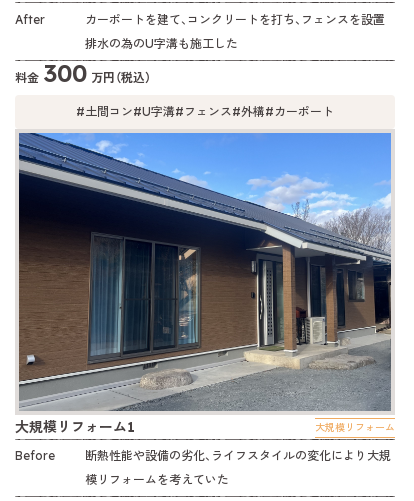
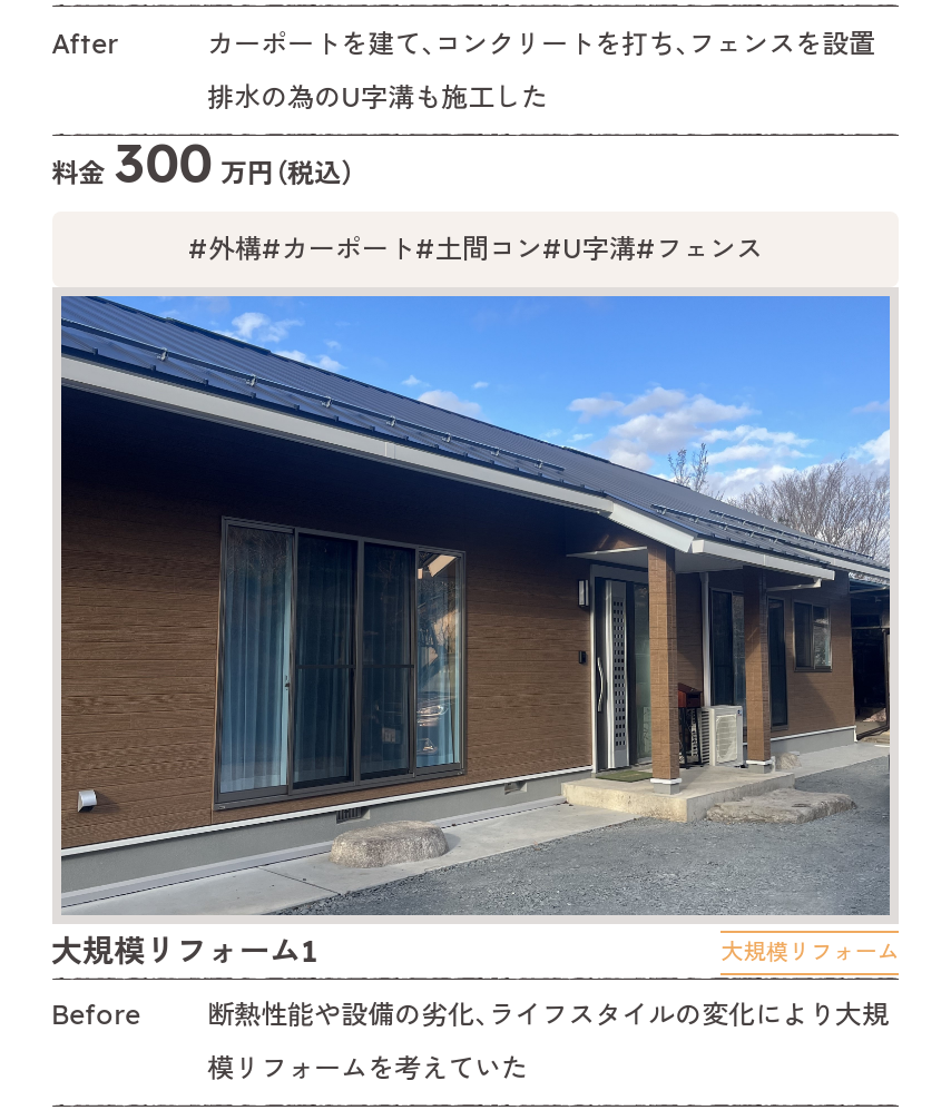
[76,104,334,119] #土間コン#U字溝#フェンス#外構#カーポート -> [188,233,763,266] #外構#カーポート#土間コン#U字溝#フェンス

